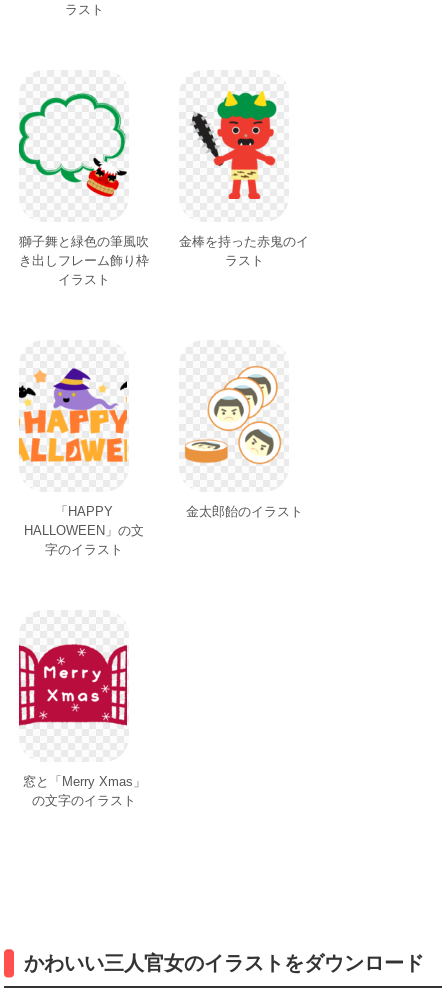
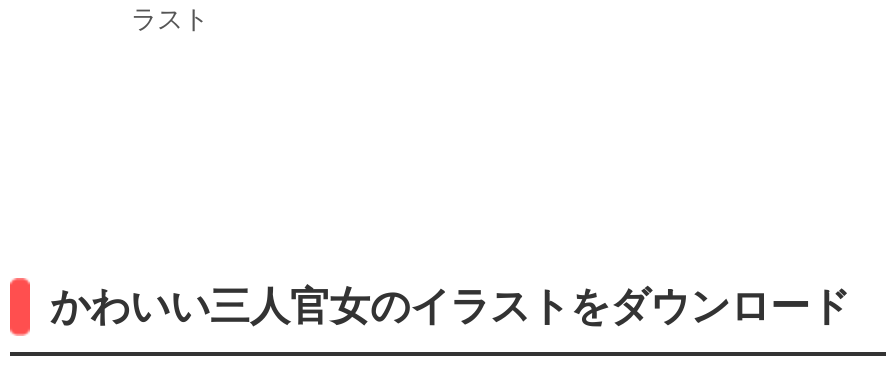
[18,92,149,287] [image] | 獅子舞と緑色の筆風吹 | き出しフレーム飾り枠 | イラスト -> none
[179,90,309,268] [image] | 金棒を持った赤鬼のイ | ラスト -> none
[18,367,128,464] [image] -> none
[183,364,302,519] [image] | 金太郎飴のイラスト -> none
[24,504,144,557] 「HAPPY | HALLOWEEN」の文 | 字のイラスト -> none
[18,643,129,727] [image] -> none
[22,774,145,808] 窓と「Merry Xmas」 | の文字のイラスト -> none

